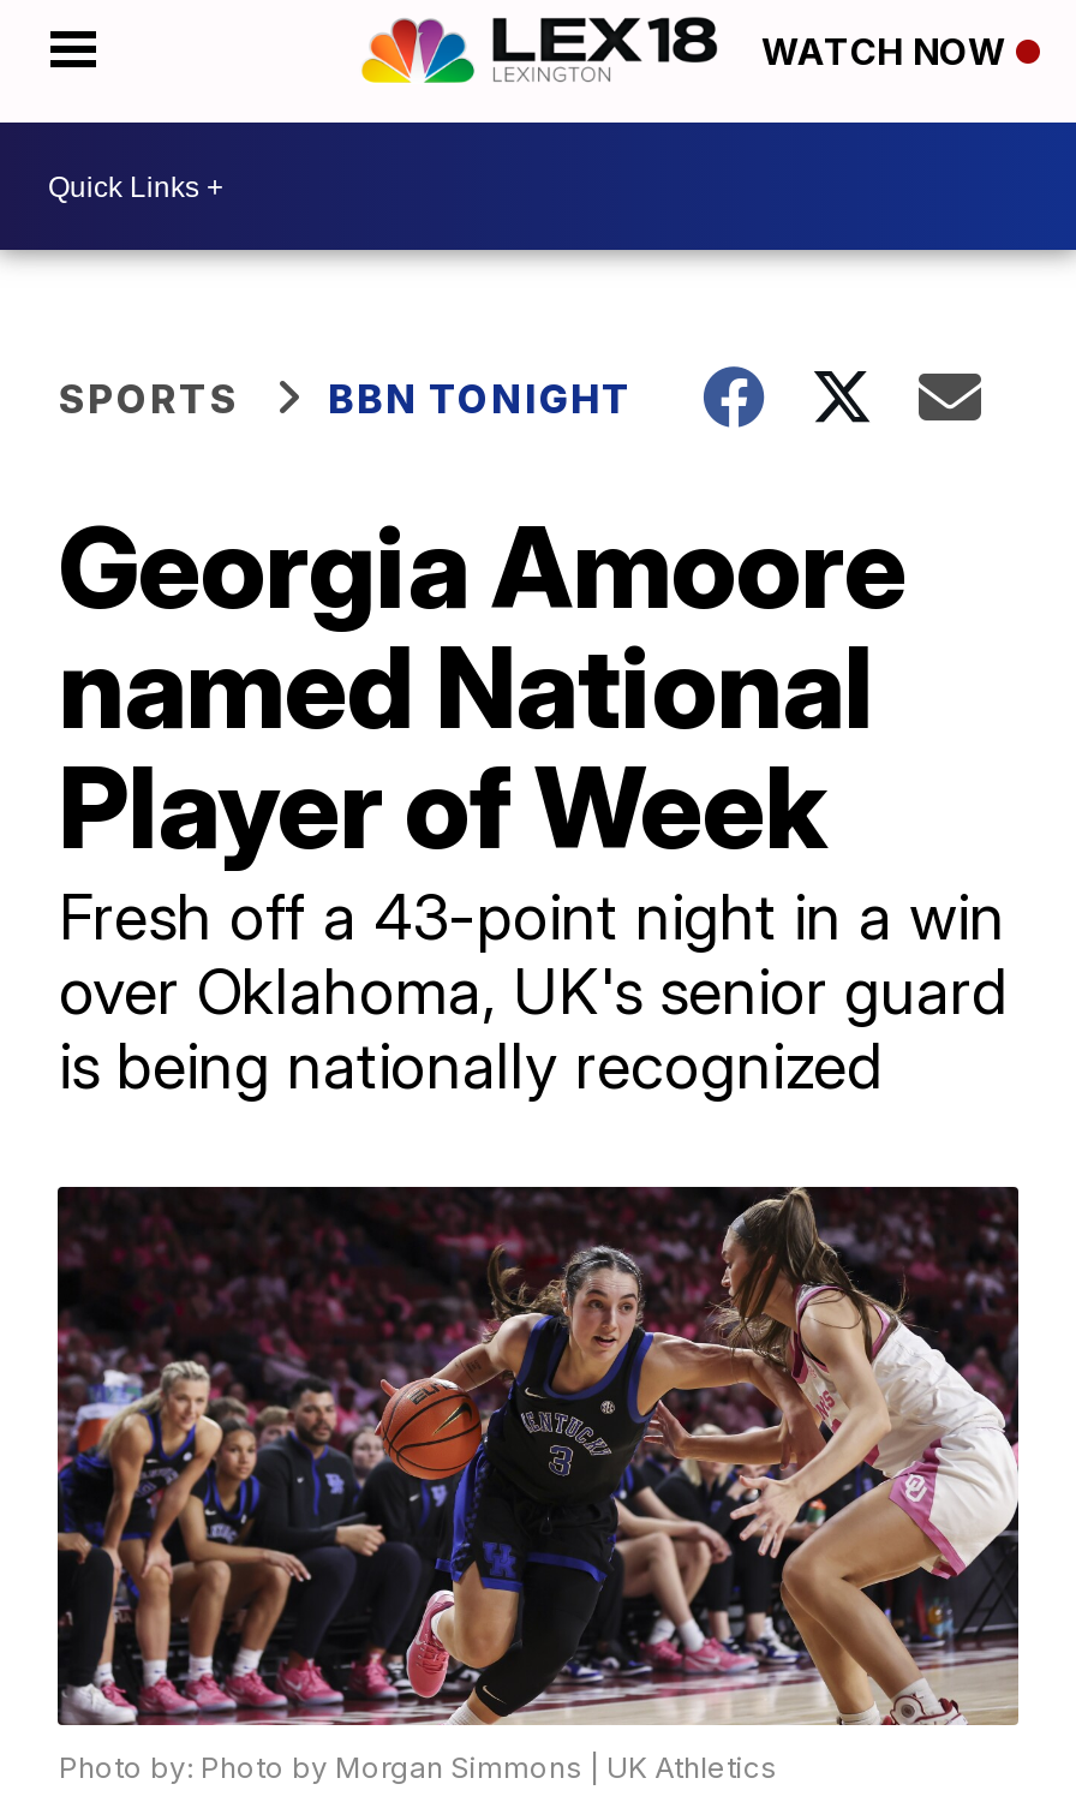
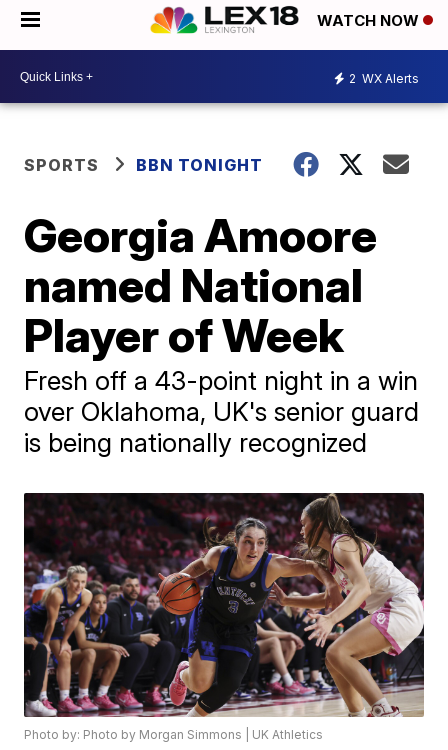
none -> [349,70,419,85] 2 WX Alerts

